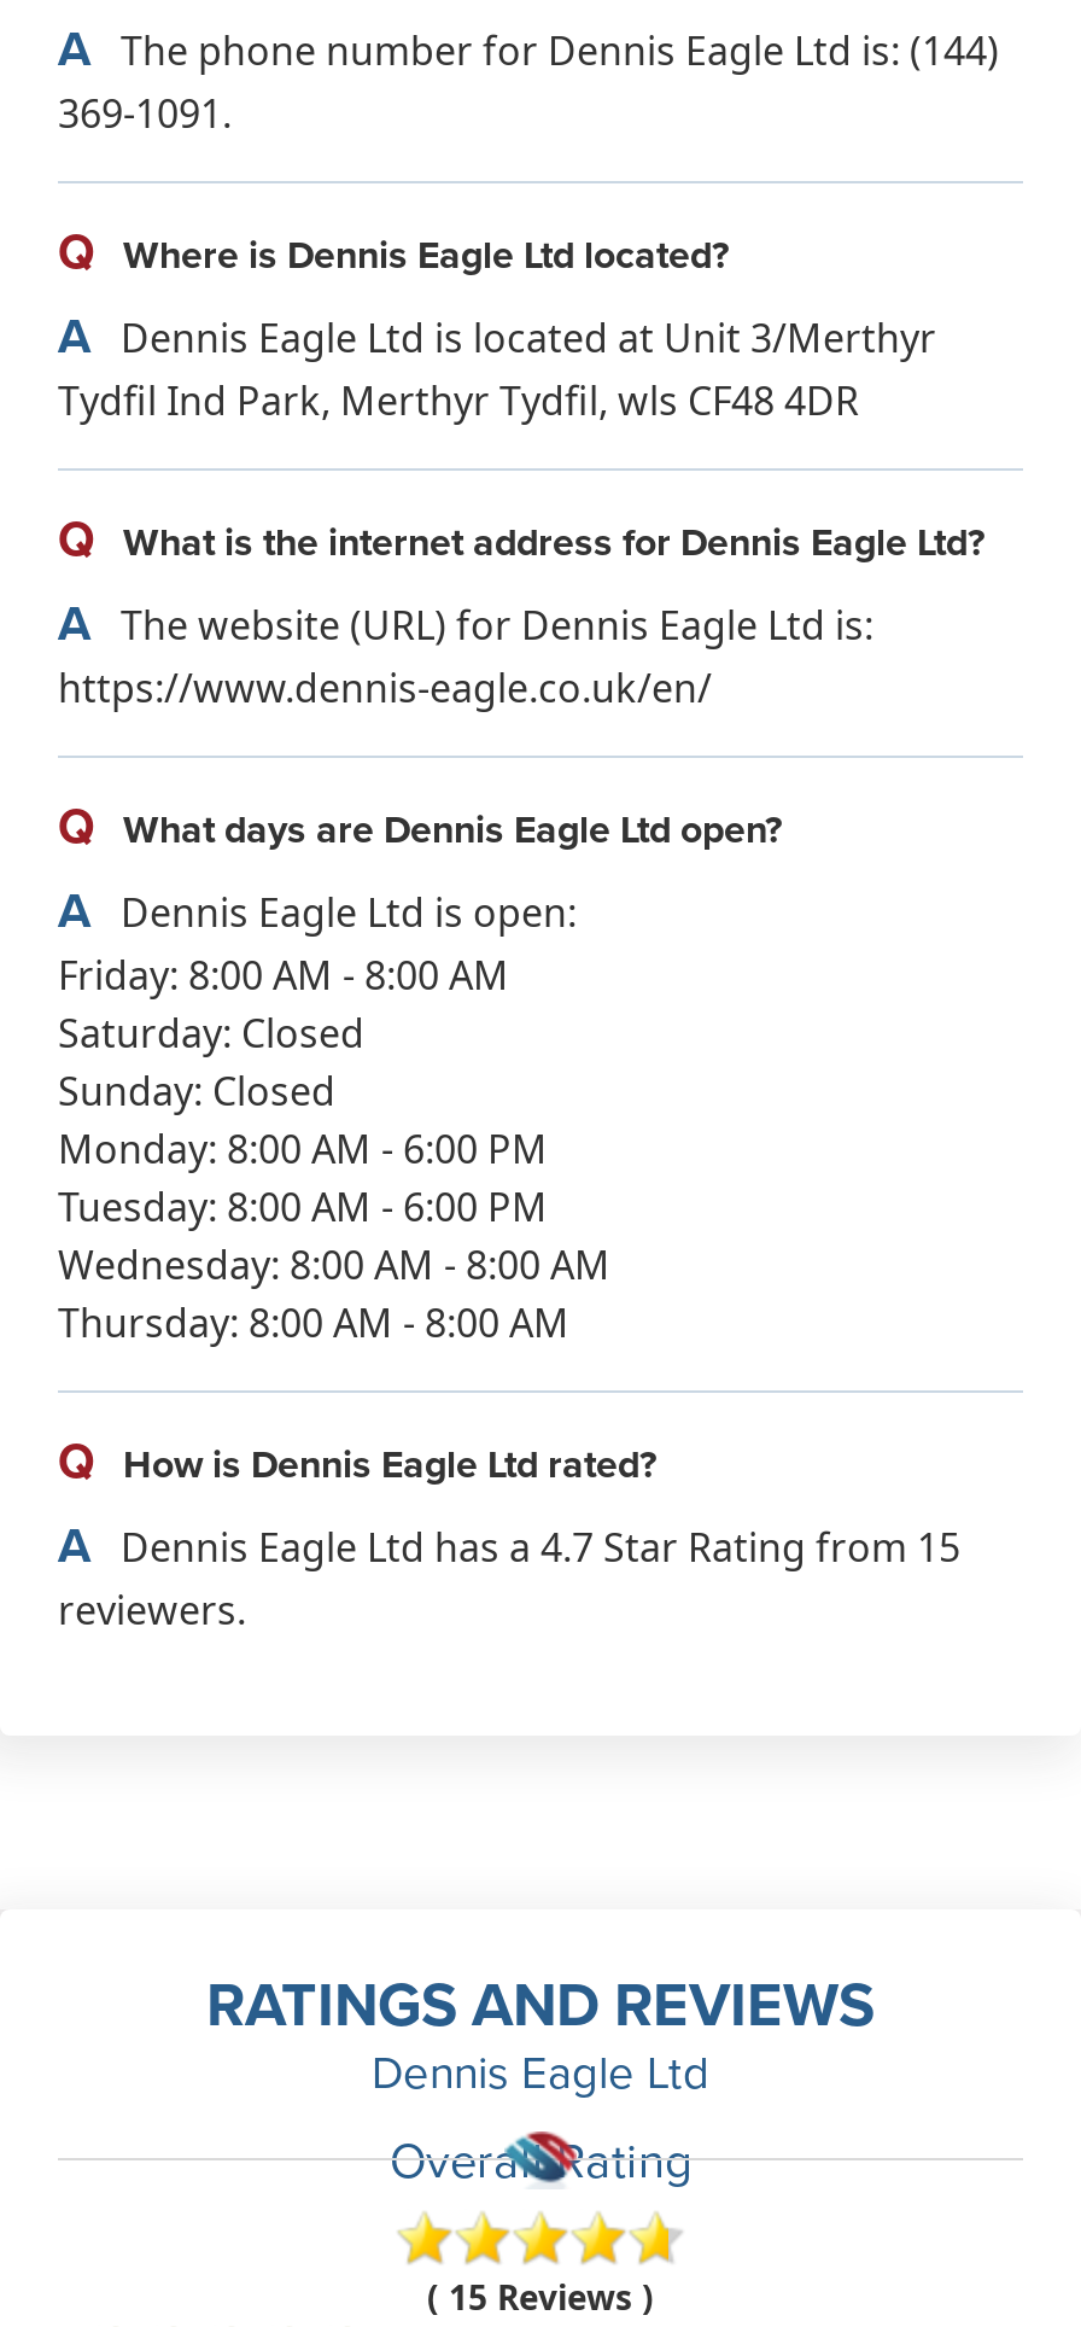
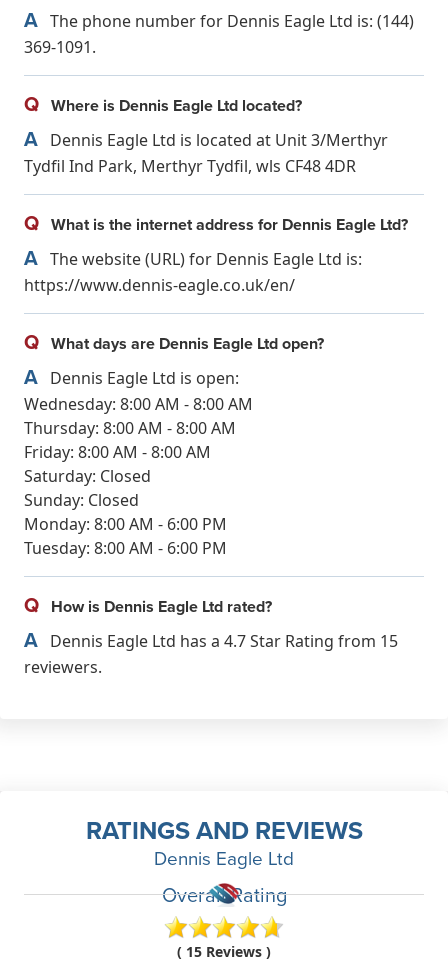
moved [58,949,548,1234] -> [24,441,227,559]: Friday: 8:00 AM - 8:00 AM | Saturday: Closed | Sunday: Closed | Monday: 8:00 AM - 6:00 PM | Tuesday: 8:00 AM - 6:00 PM
moved [58,1238,610,1349] -> [24,393,253,439]: Wednesday: 8:00 AM - 8:00 AM | Thursday: 8:00 AM - 8:00 AM

